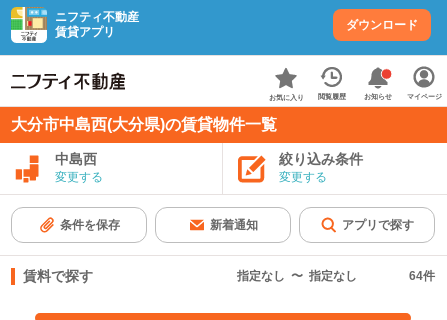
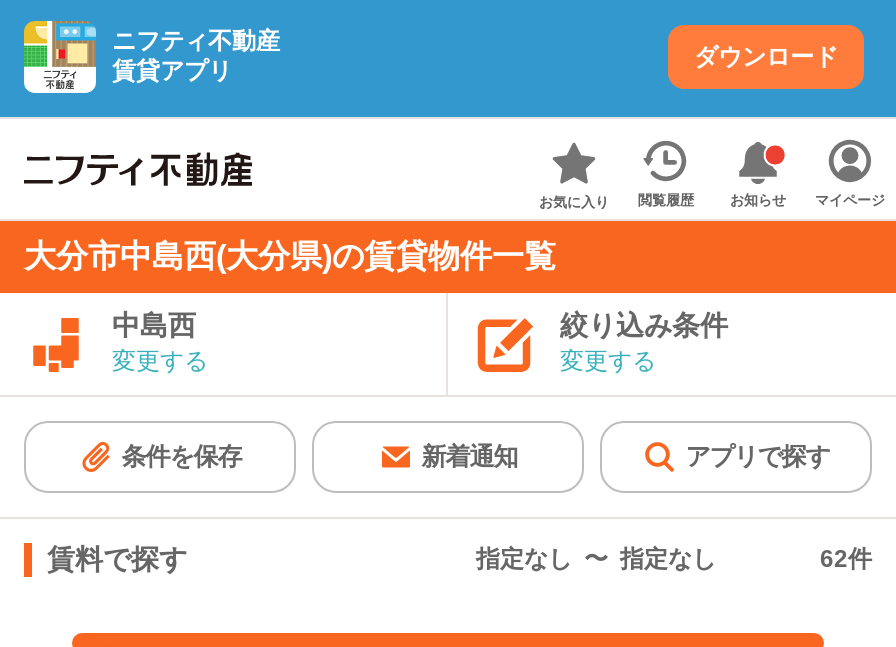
[409,269,435,283] 64件 -> [820,545,872,573] 62件

